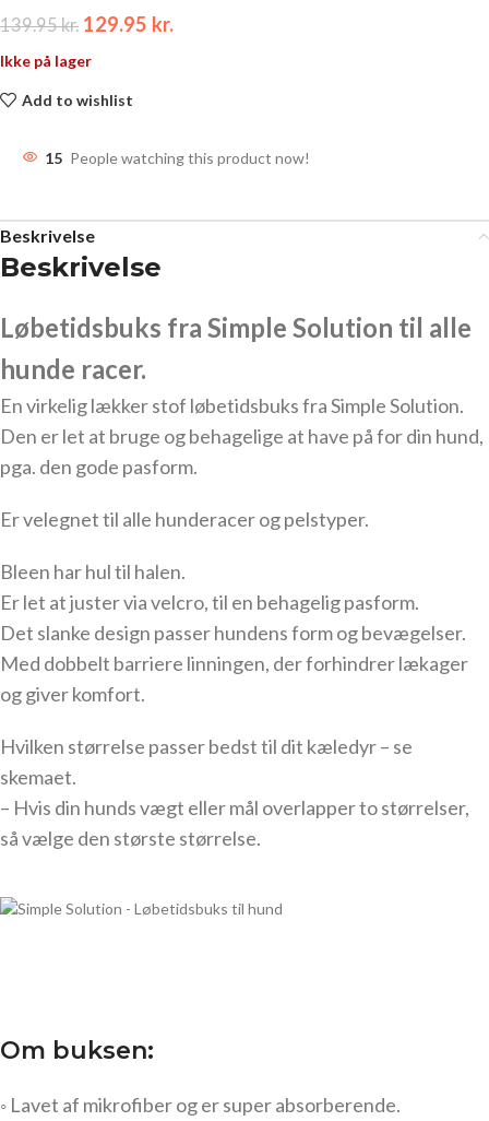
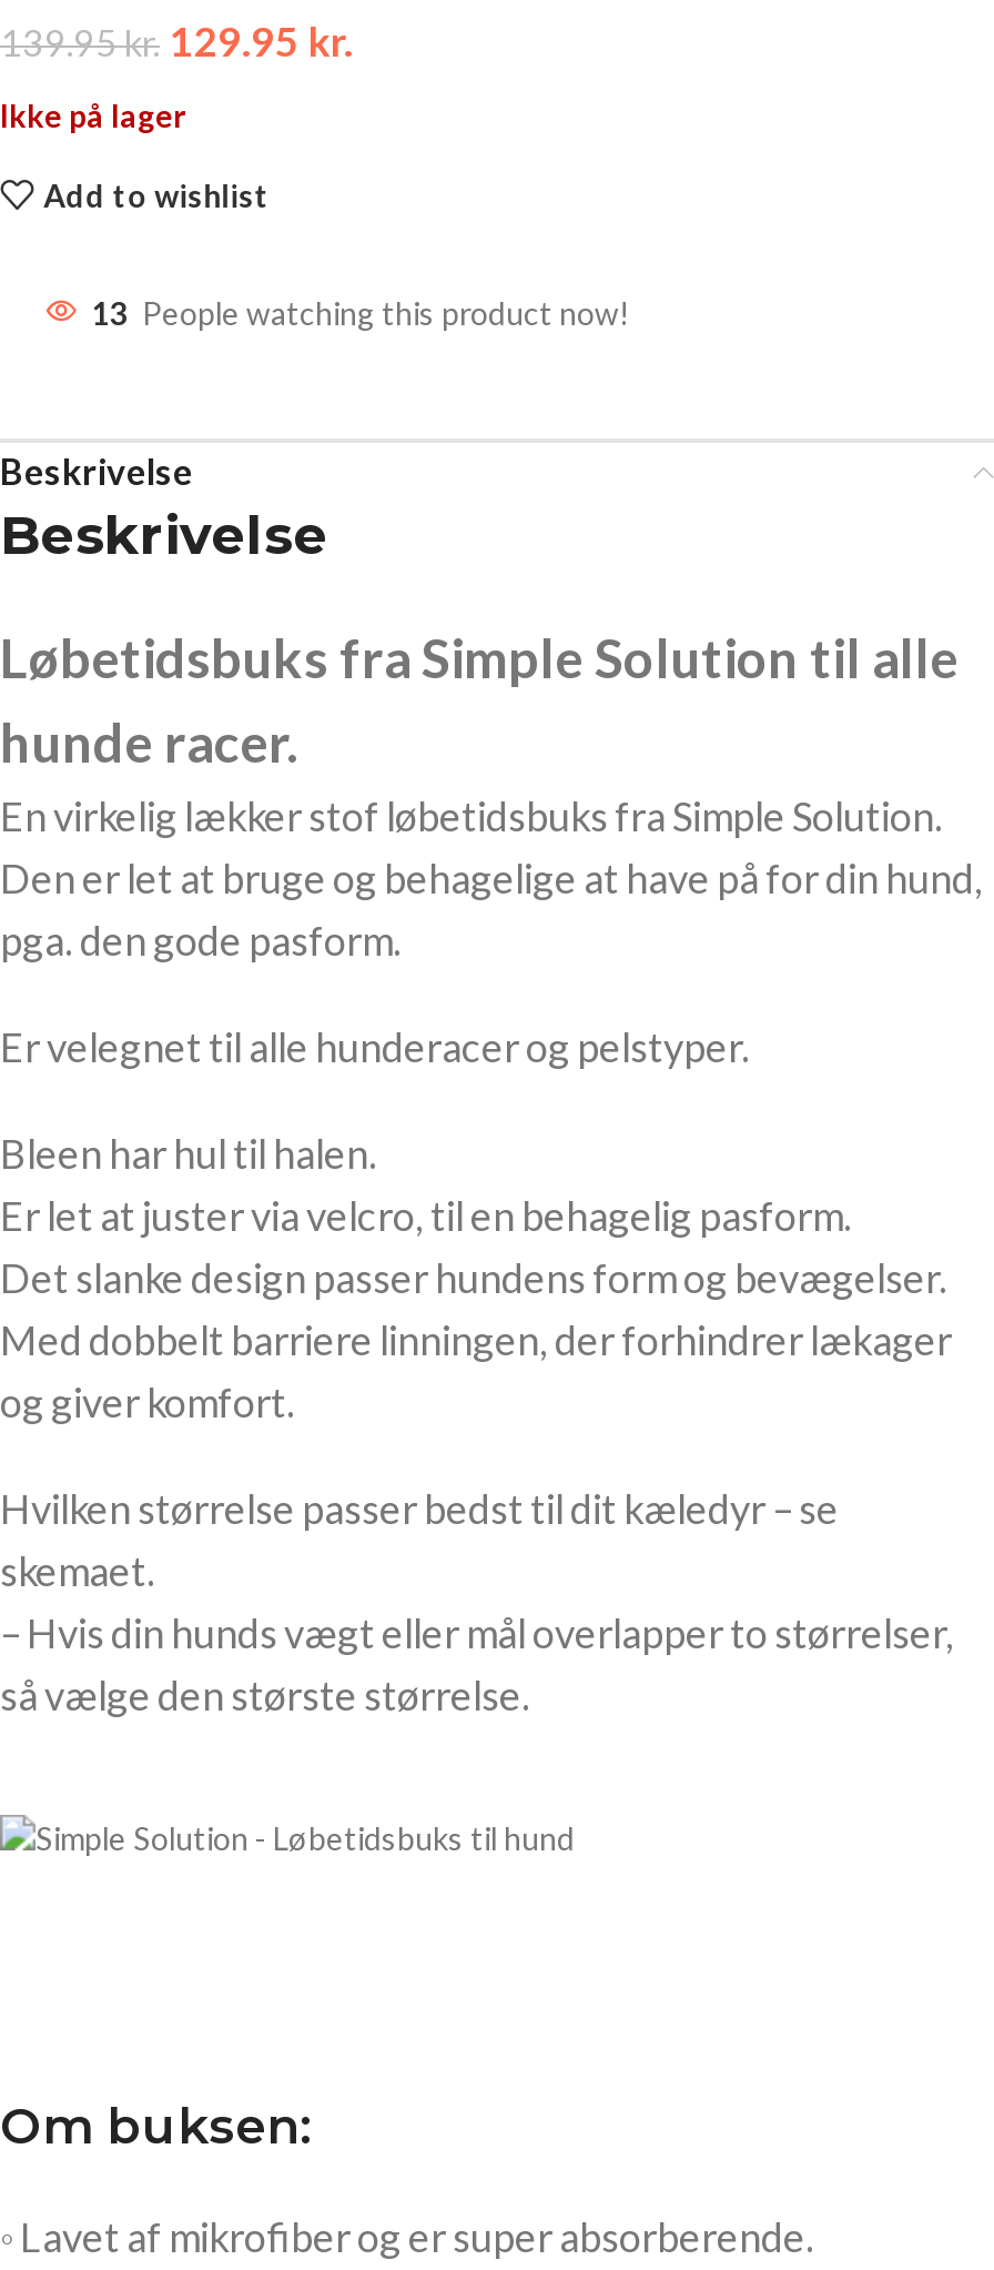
[45,149,310,167] 15 People watching this product now! -> [91,294,630,332] 13 People watching this product now!

